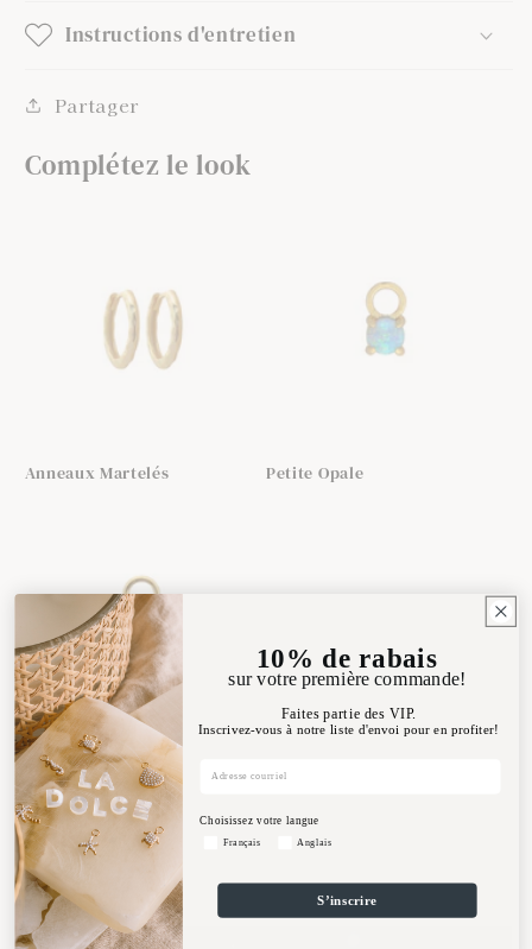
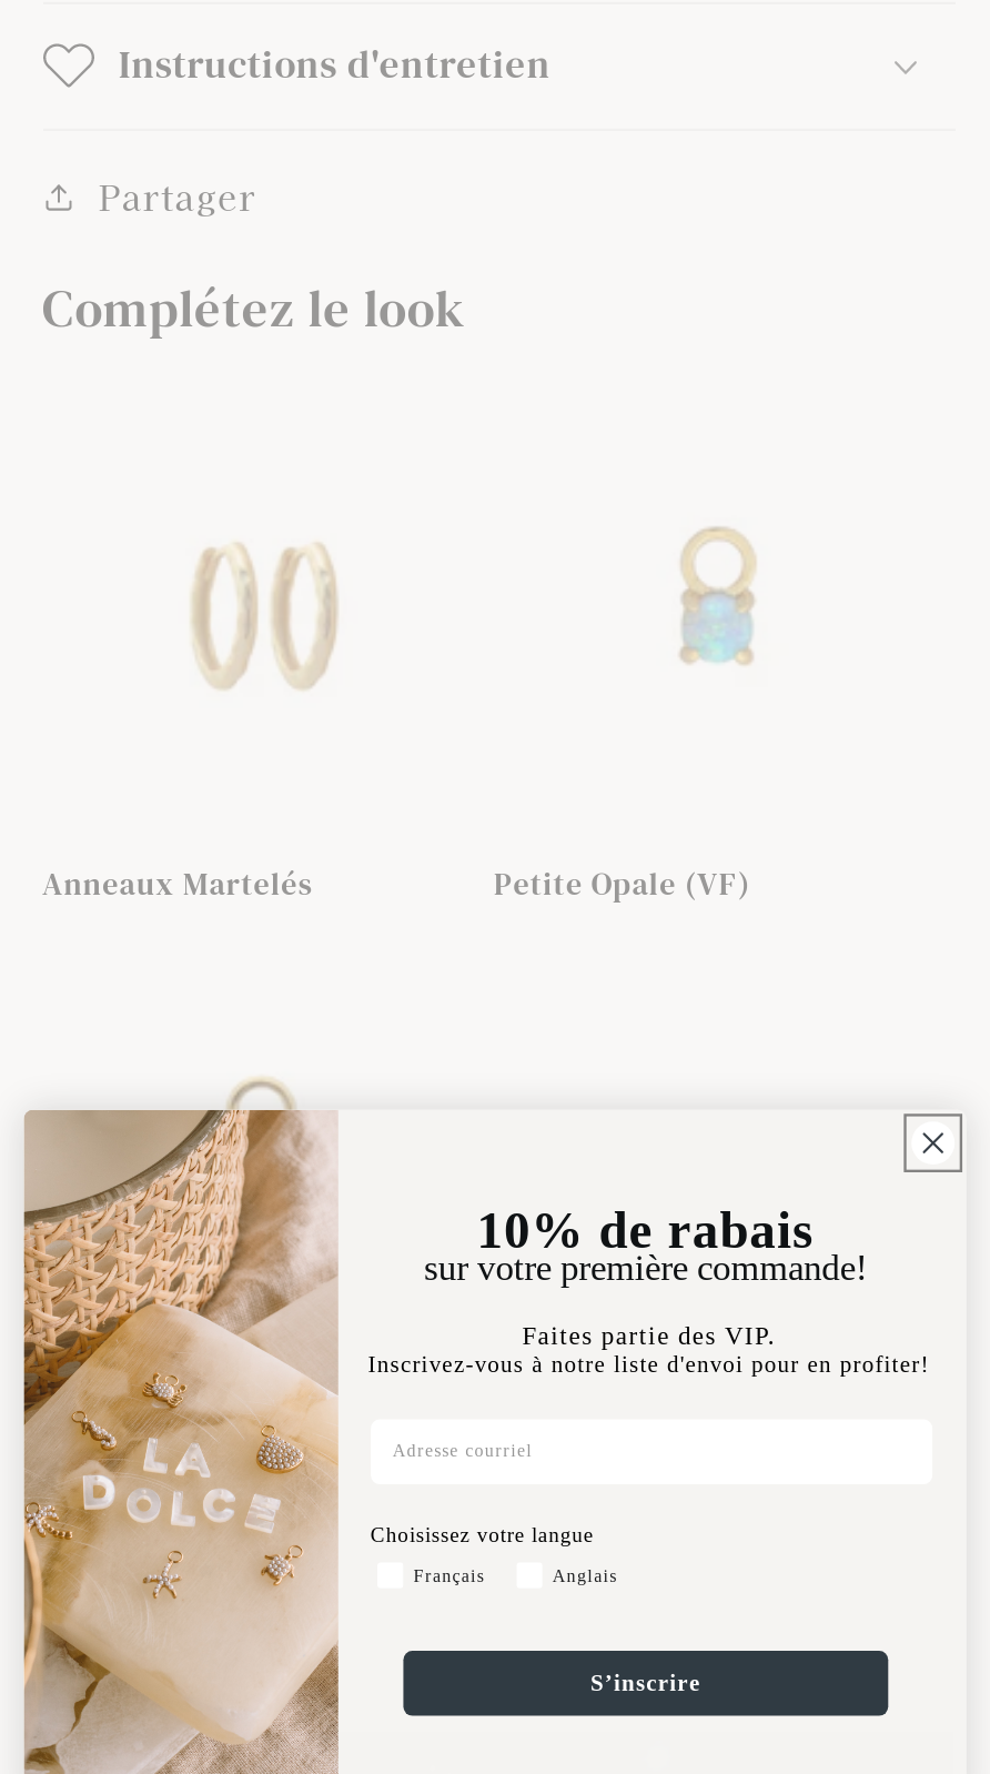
[266,462,364,485] Petite Opale -> [494,864,751,907] Petite Opale (VF)

